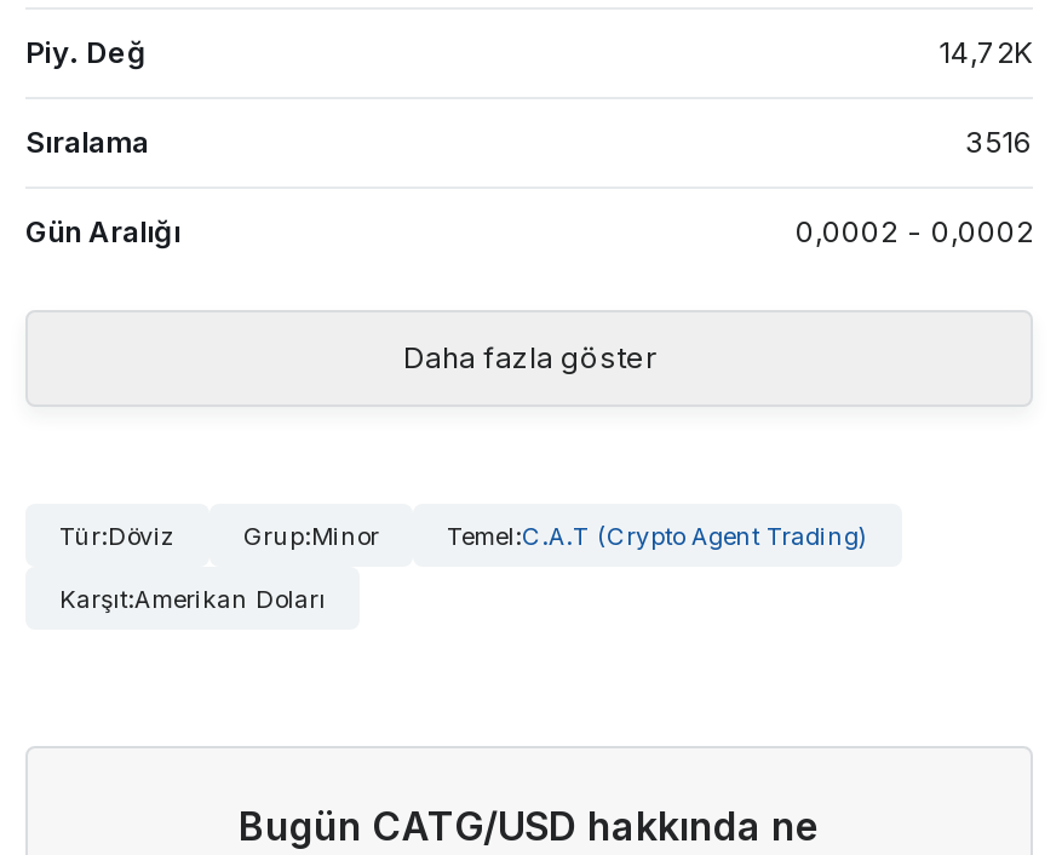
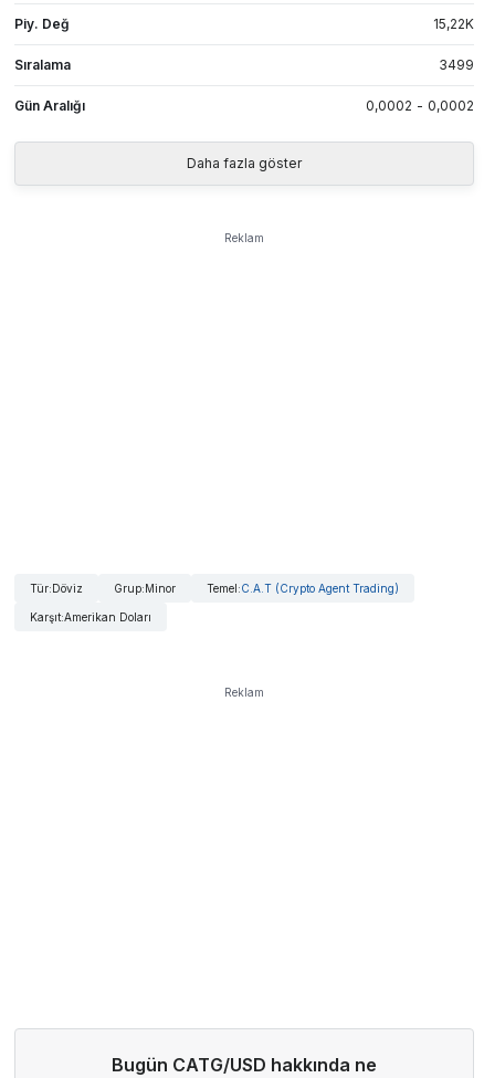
[938,33,1033,70] 14,72K -> [433,15,474,32] 15,22K
[965,123,1033,159] 3516 -> [439,56,474,73] 3499
none -> [224,231,264,244] Reklam
none -> [224,685,264,699] Reklam

